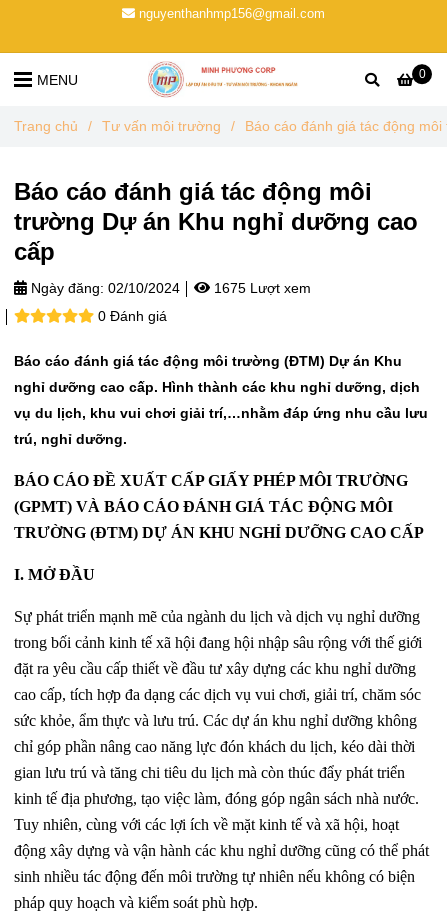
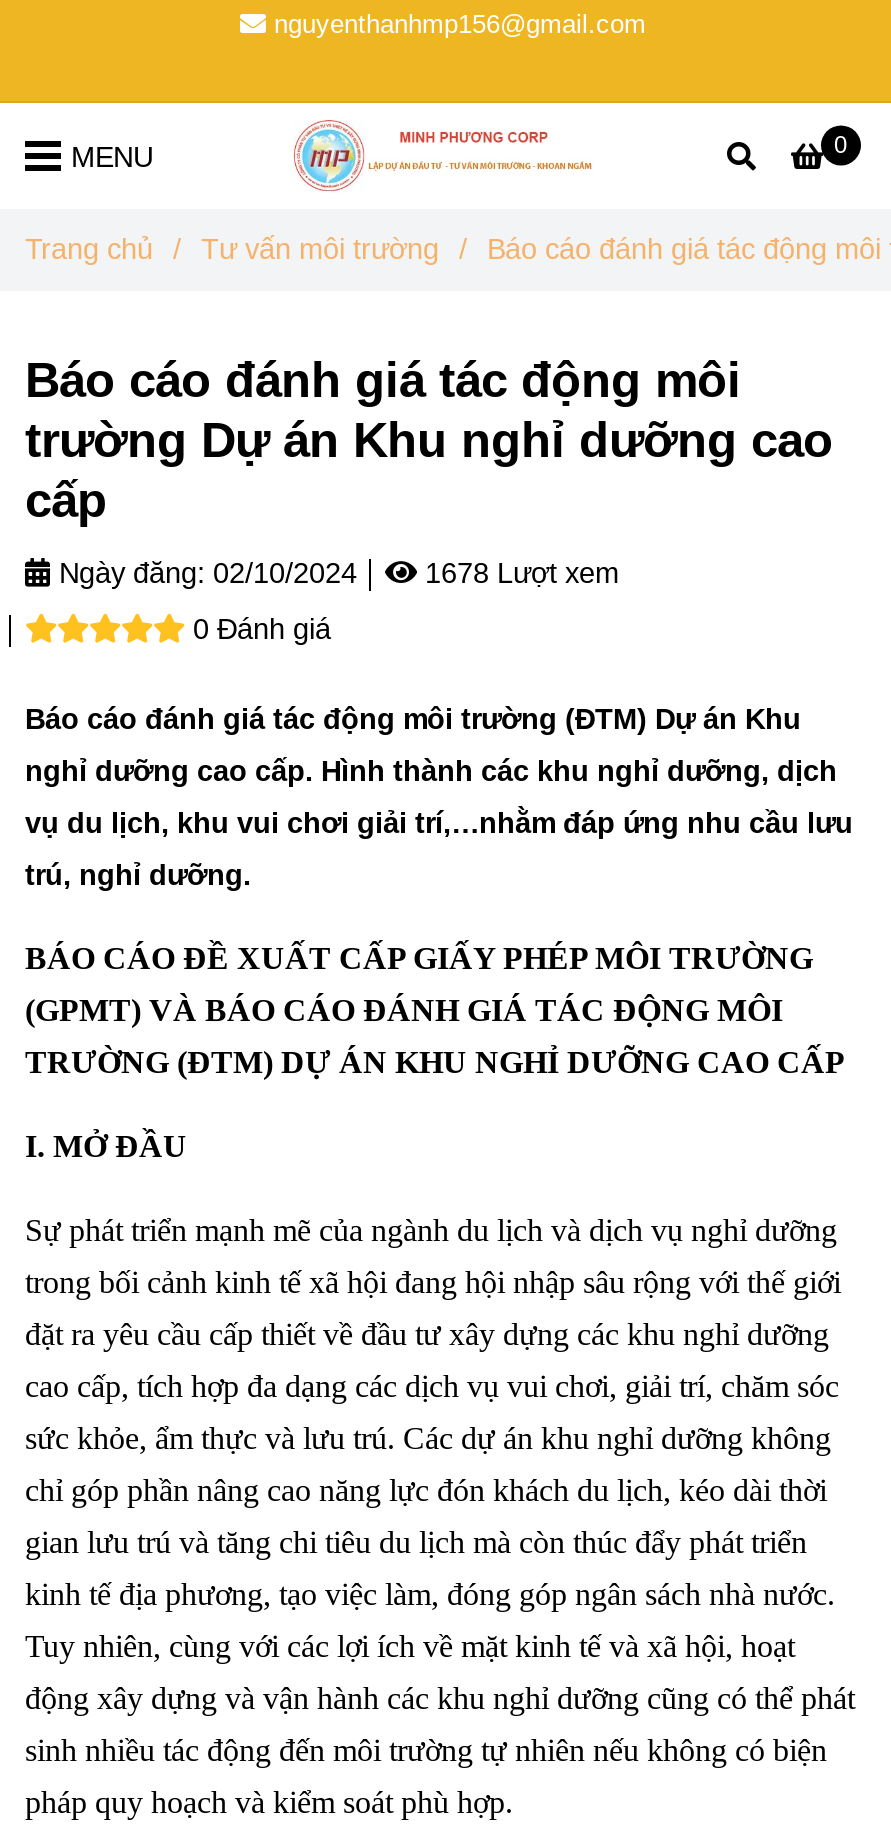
[27,280,311,296] Ngày đăng: 02/10/2024 1675 Lượt xem -> [51,556,619,588] Ngày đăng: 02/10/2024 1678 Lượt xem

